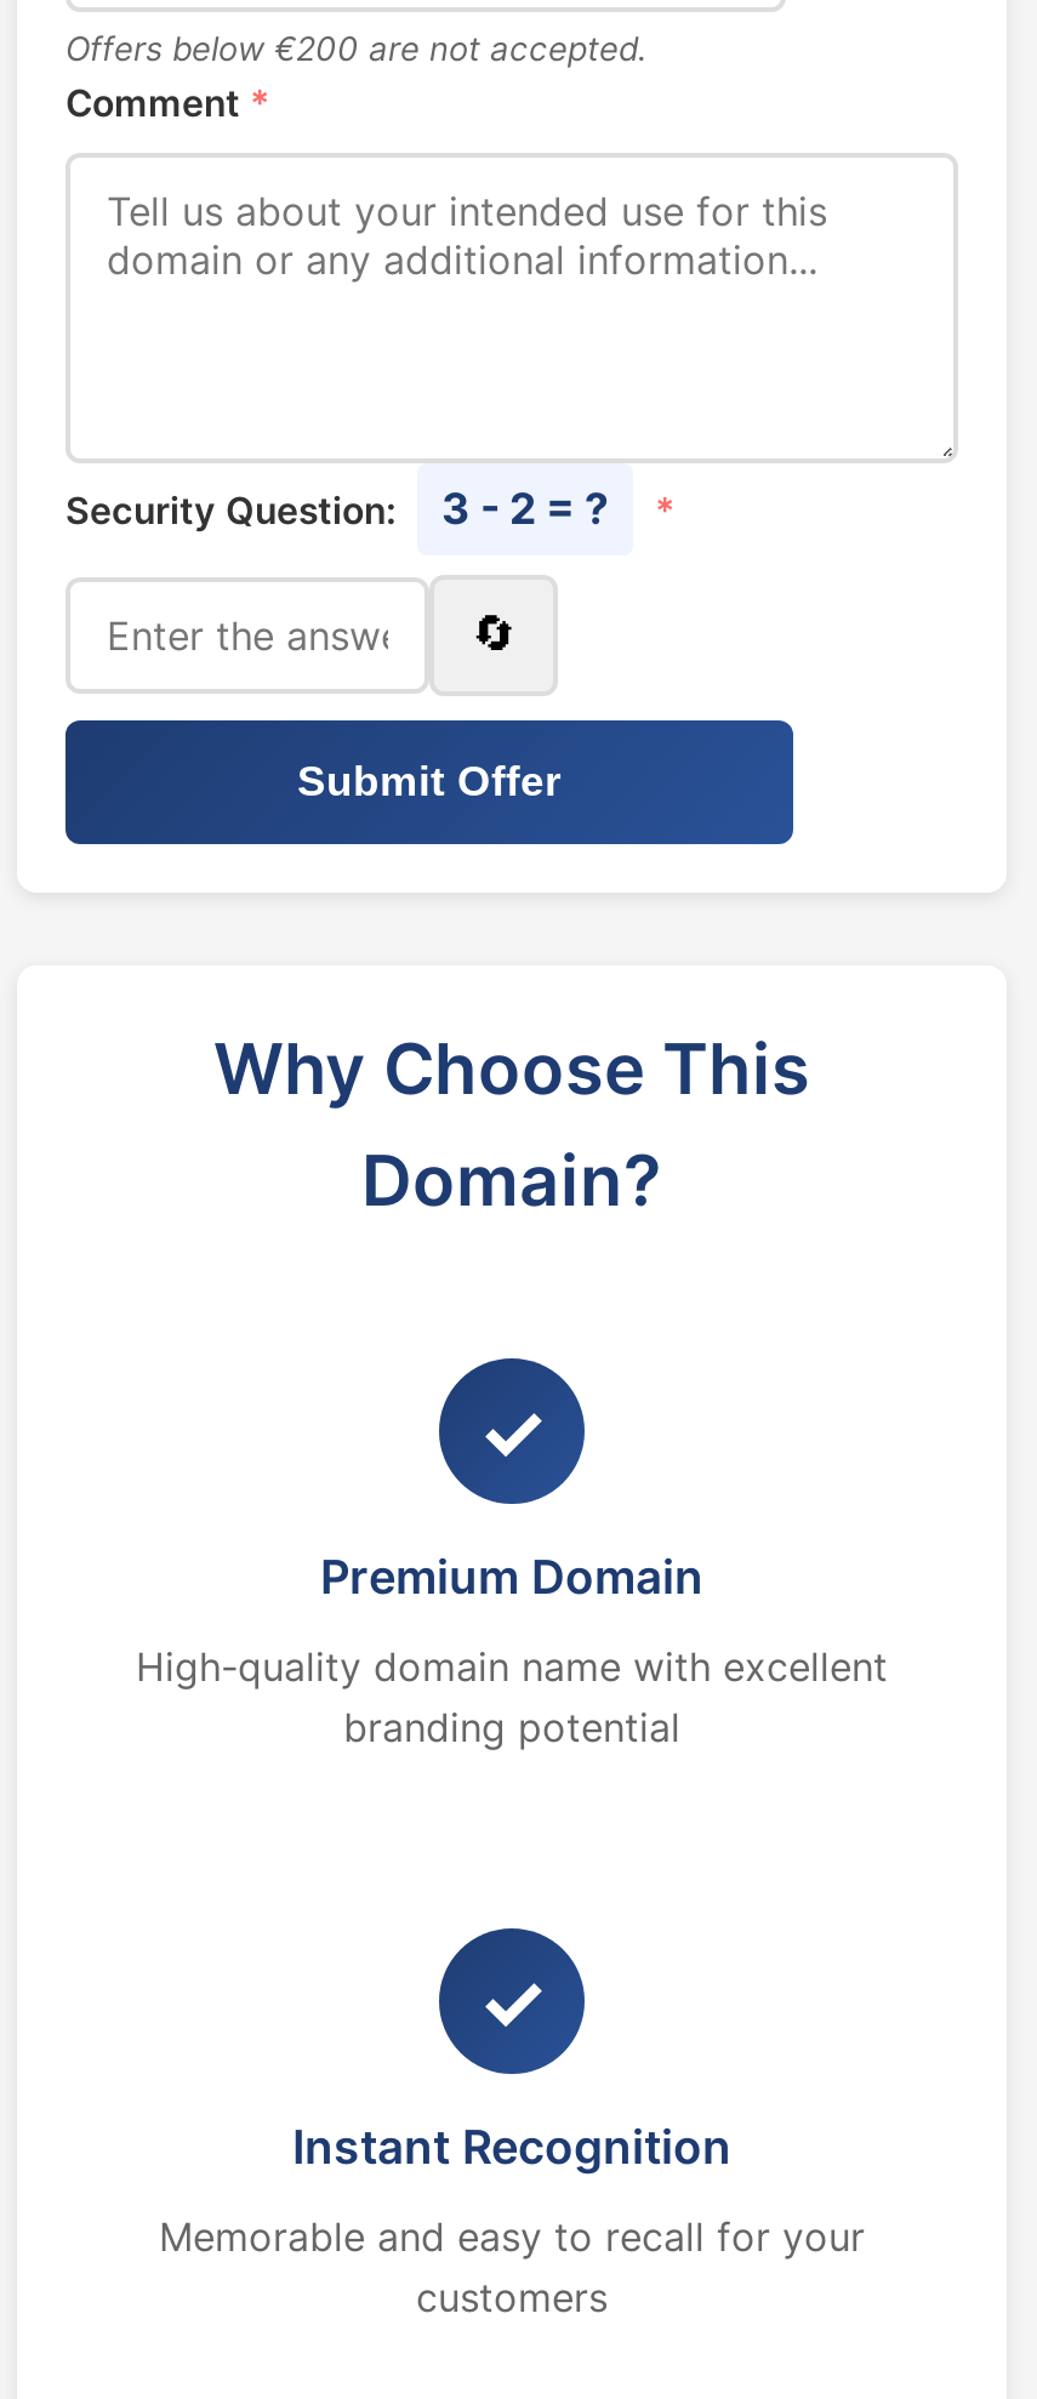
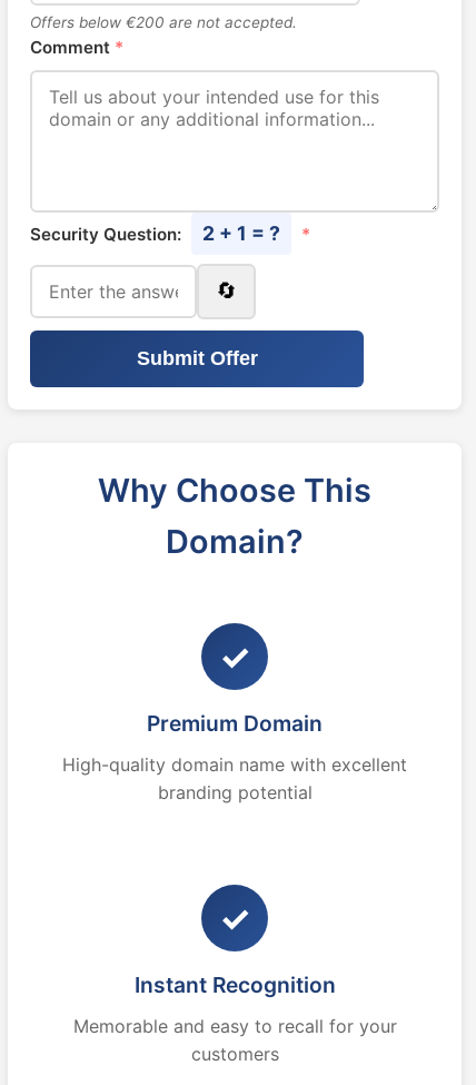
[441,483,609,534] 3 - 2 = ? -> [202,221,280,245] 2 + 1 = ?

